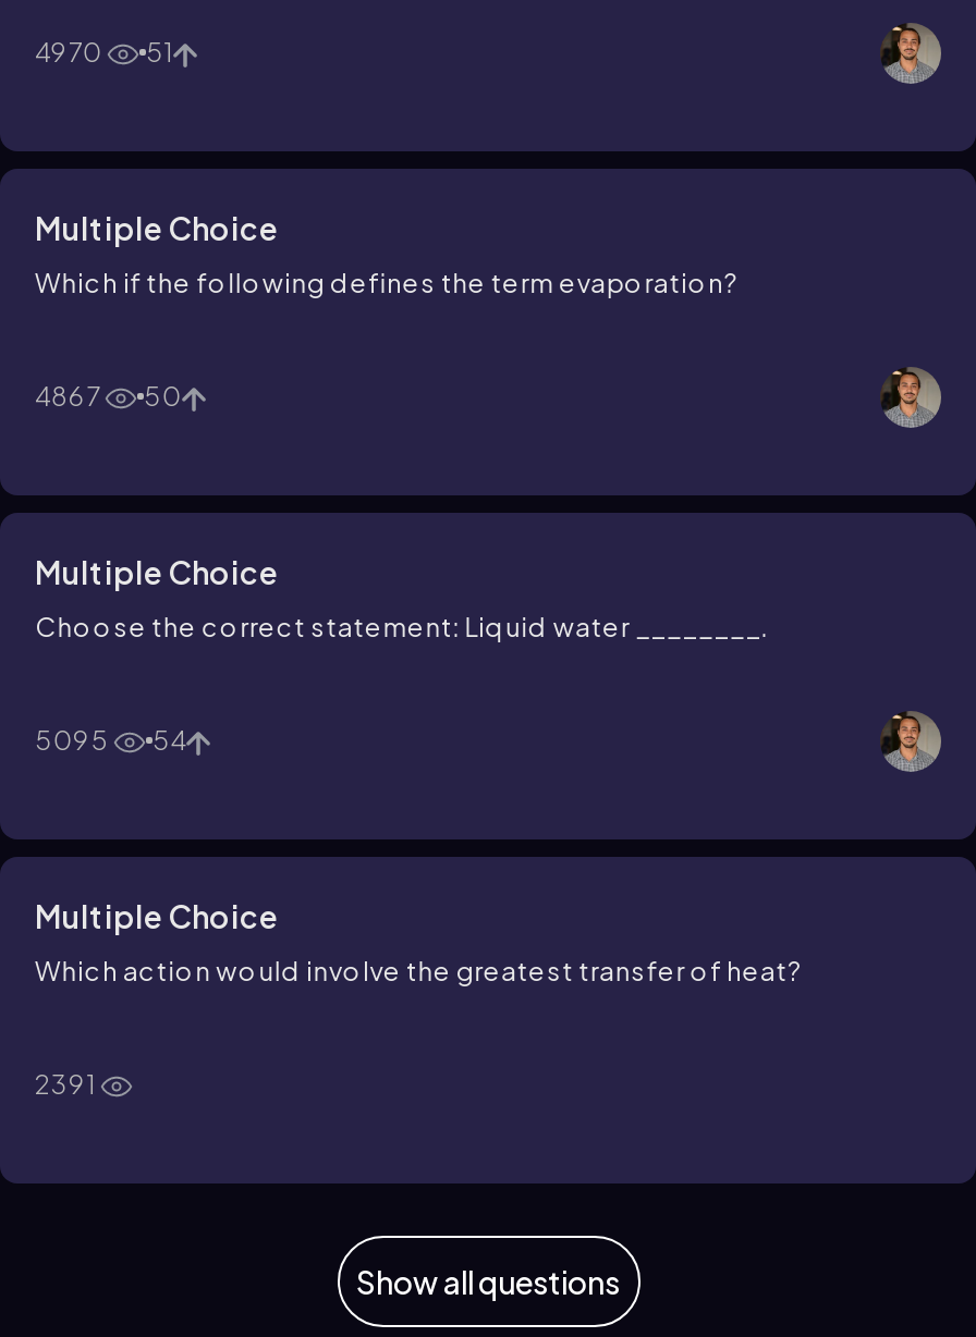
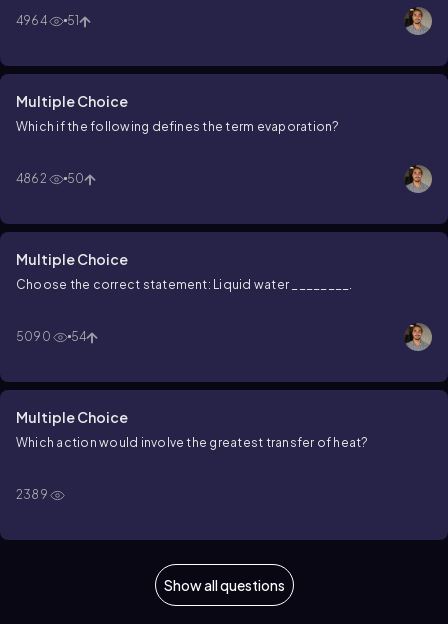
[35,36,102,68] 4970 -> [16,13,47,28] 4964
[35,380,182,412] 4867 50 -> [16,171,84,186] 4862 50
[35,724,186,756] 5095 54 -> [16,329,86,344] 5090 54
[35,1068,96,1101] 2391 -> [16,487,48,502] 2389

